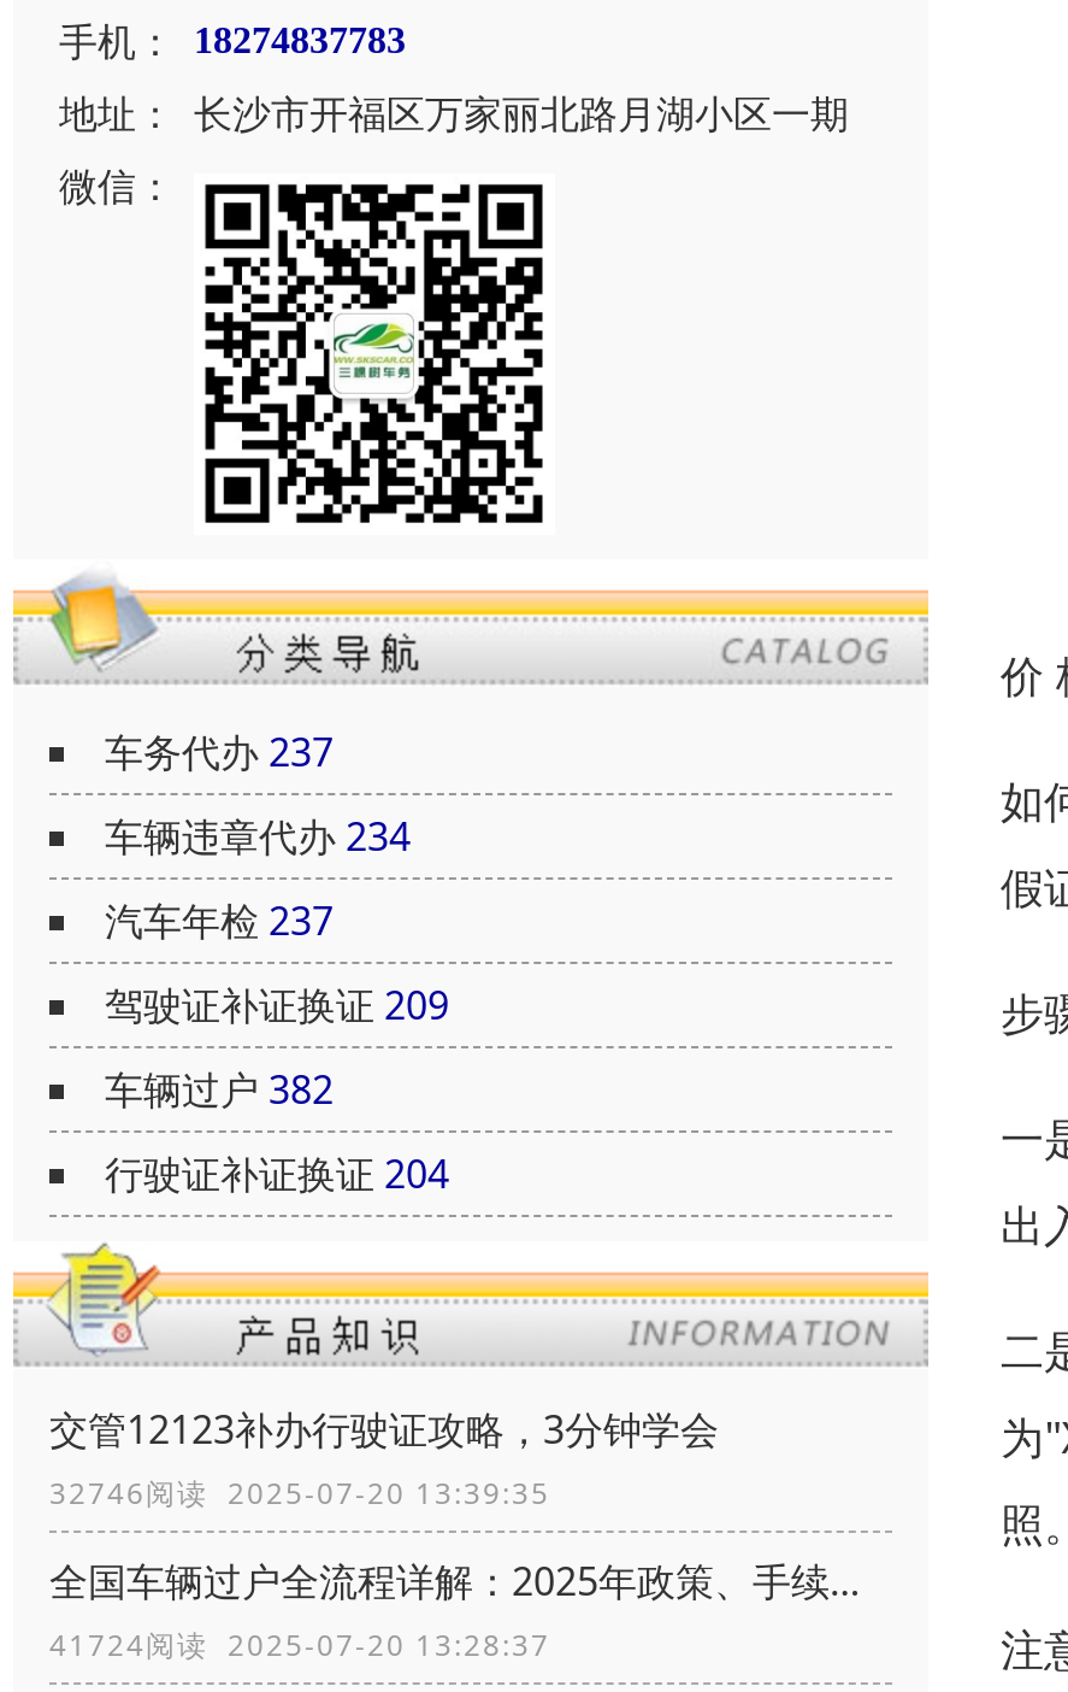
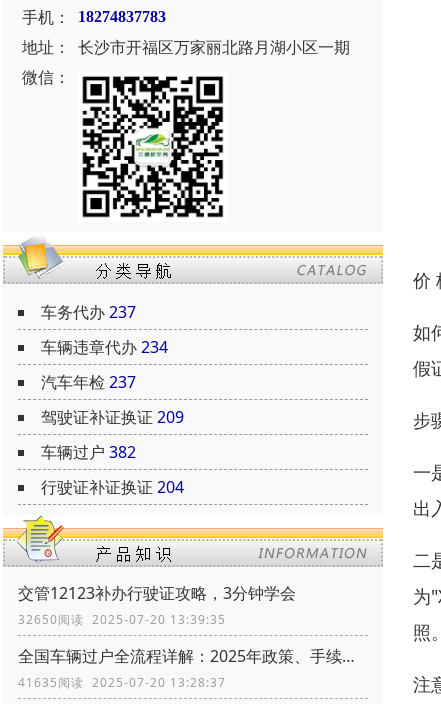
[49,1473,550,1514] 32746阅读 2025-07-20 13:39:35 -> [18,611,226,628] 32650阅读 2025-07-20 13:39:35
[49,1625,550,1666] 41724阅读 2025-07-20 13:28:37 -> [18,674,226,691] 41635阅读 2025-07-20 13:28:37

